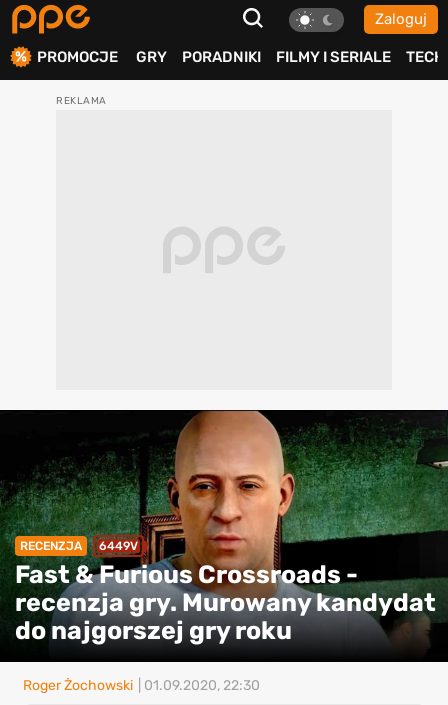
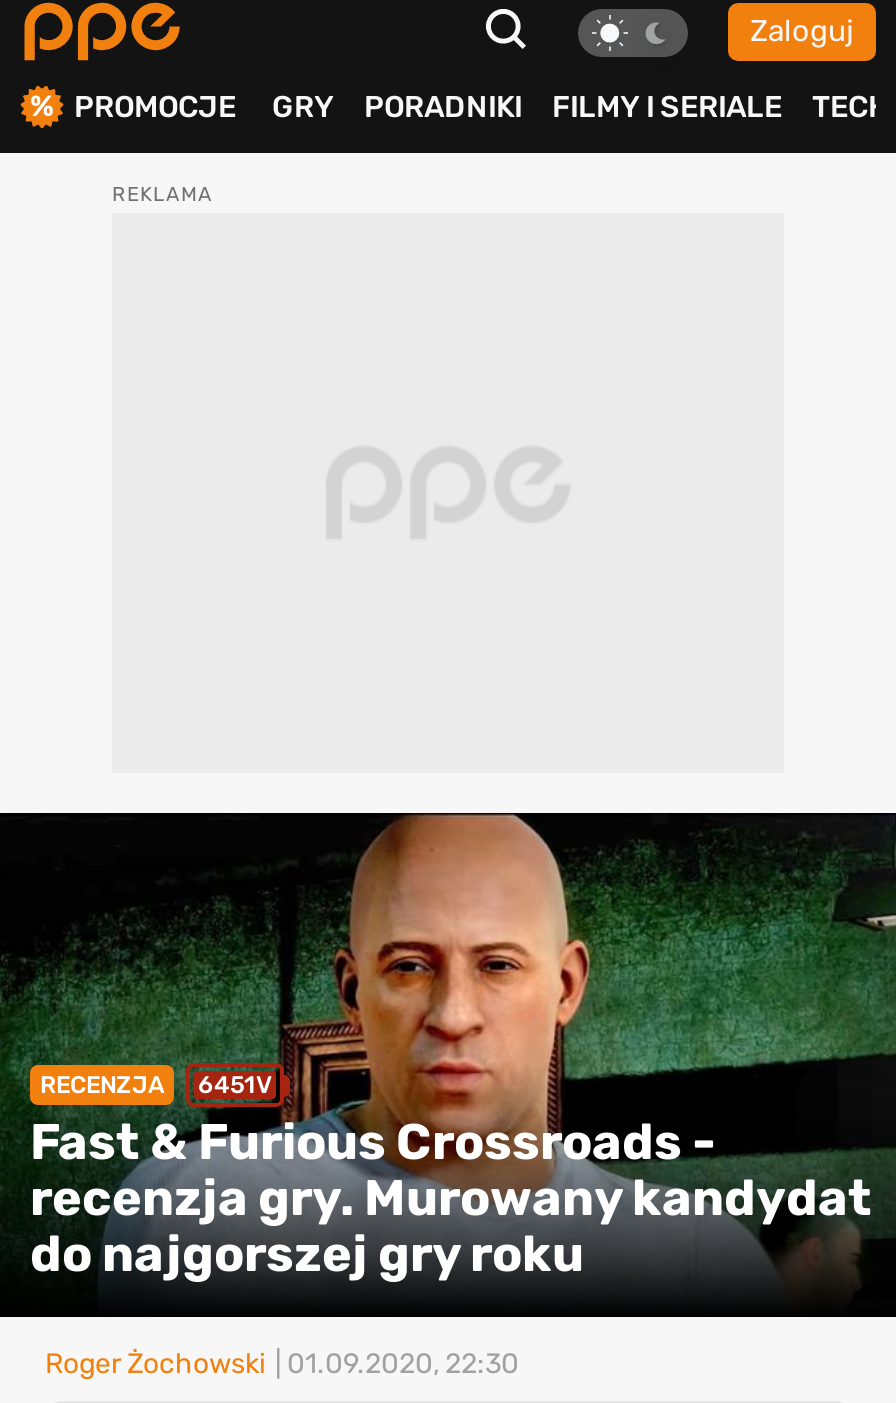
[20,539,138,553] RECENZJA 6449V -> [40,1071,272,1099] RECENZJA 6451V

